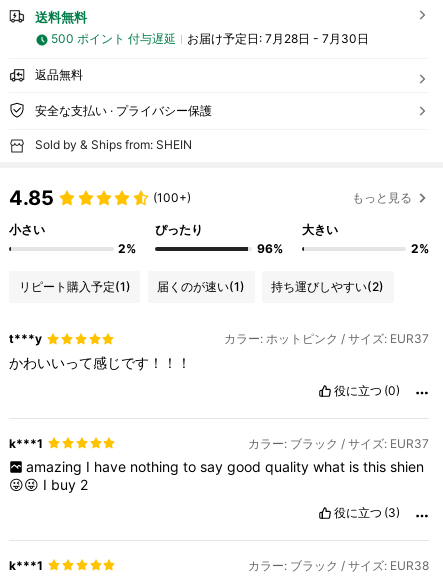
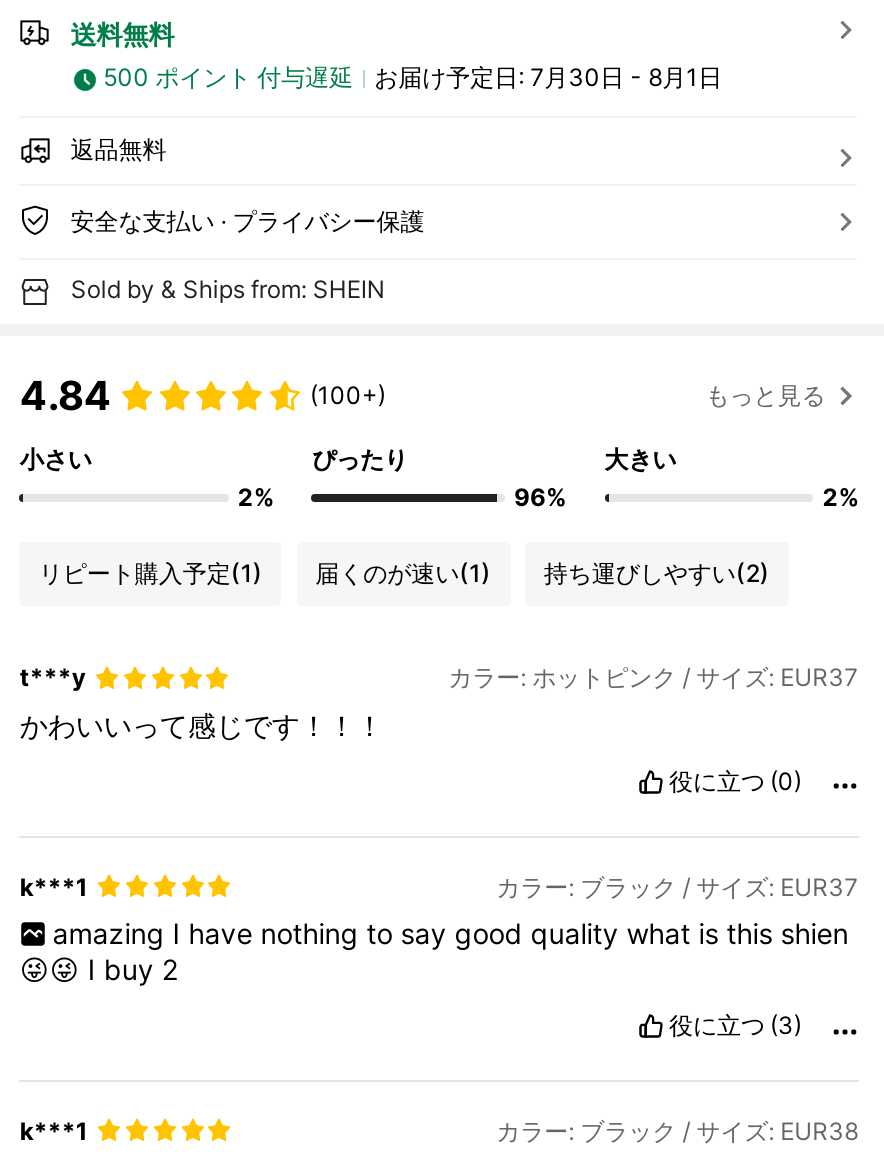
[187,31,369,46] お届け予定日: 7月28日 - 7月30日 -> [374,63,722,93] お届け予定日: 7月30日 - 8月1日
[9,186,54,210] 4.85 -> [20,371,112,419] 4.84

